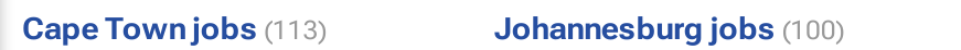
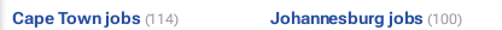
[22,10,327,45] Cape Town jobs (113) -> [12,8,179,27] Cape Town jobs (114)

